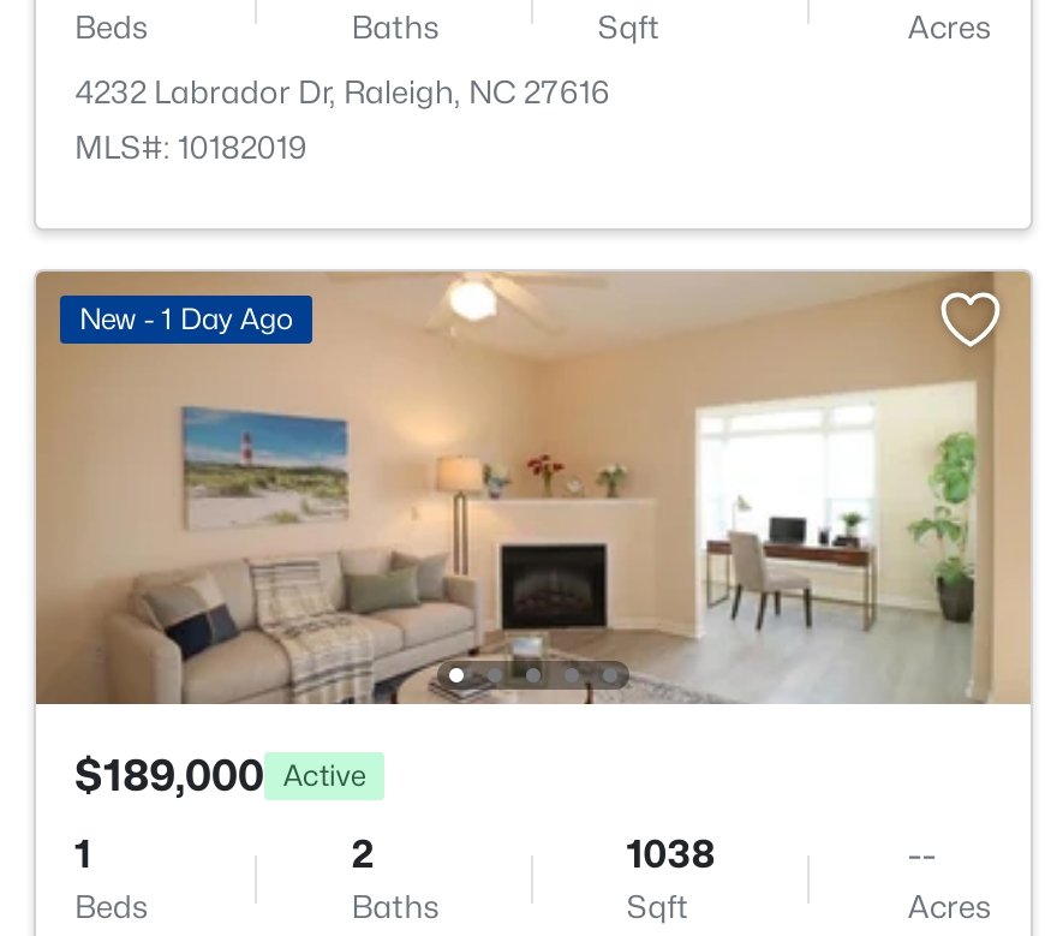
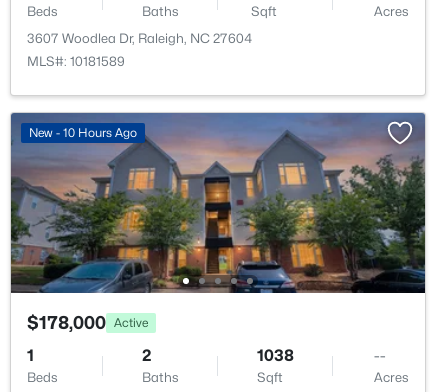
[74,72,610,111] 4232 Labrador Dr, Raleigh, NC 27616 -> [27,30,252,46] 3607 Woodlea Dr, Raleigh, NC 27604
[74,127,307,166] MLS#: 10182019 -> [27,53,125,69] MLS#: 10181589
[34,269,1033,707] [image] | New - 1 Day Ago -> [10,112,426,294] [image] | New - 10 Hours Ago
[74,750,365,800] $189,000 Active -> [27,312,148,333] $178,000 Active

